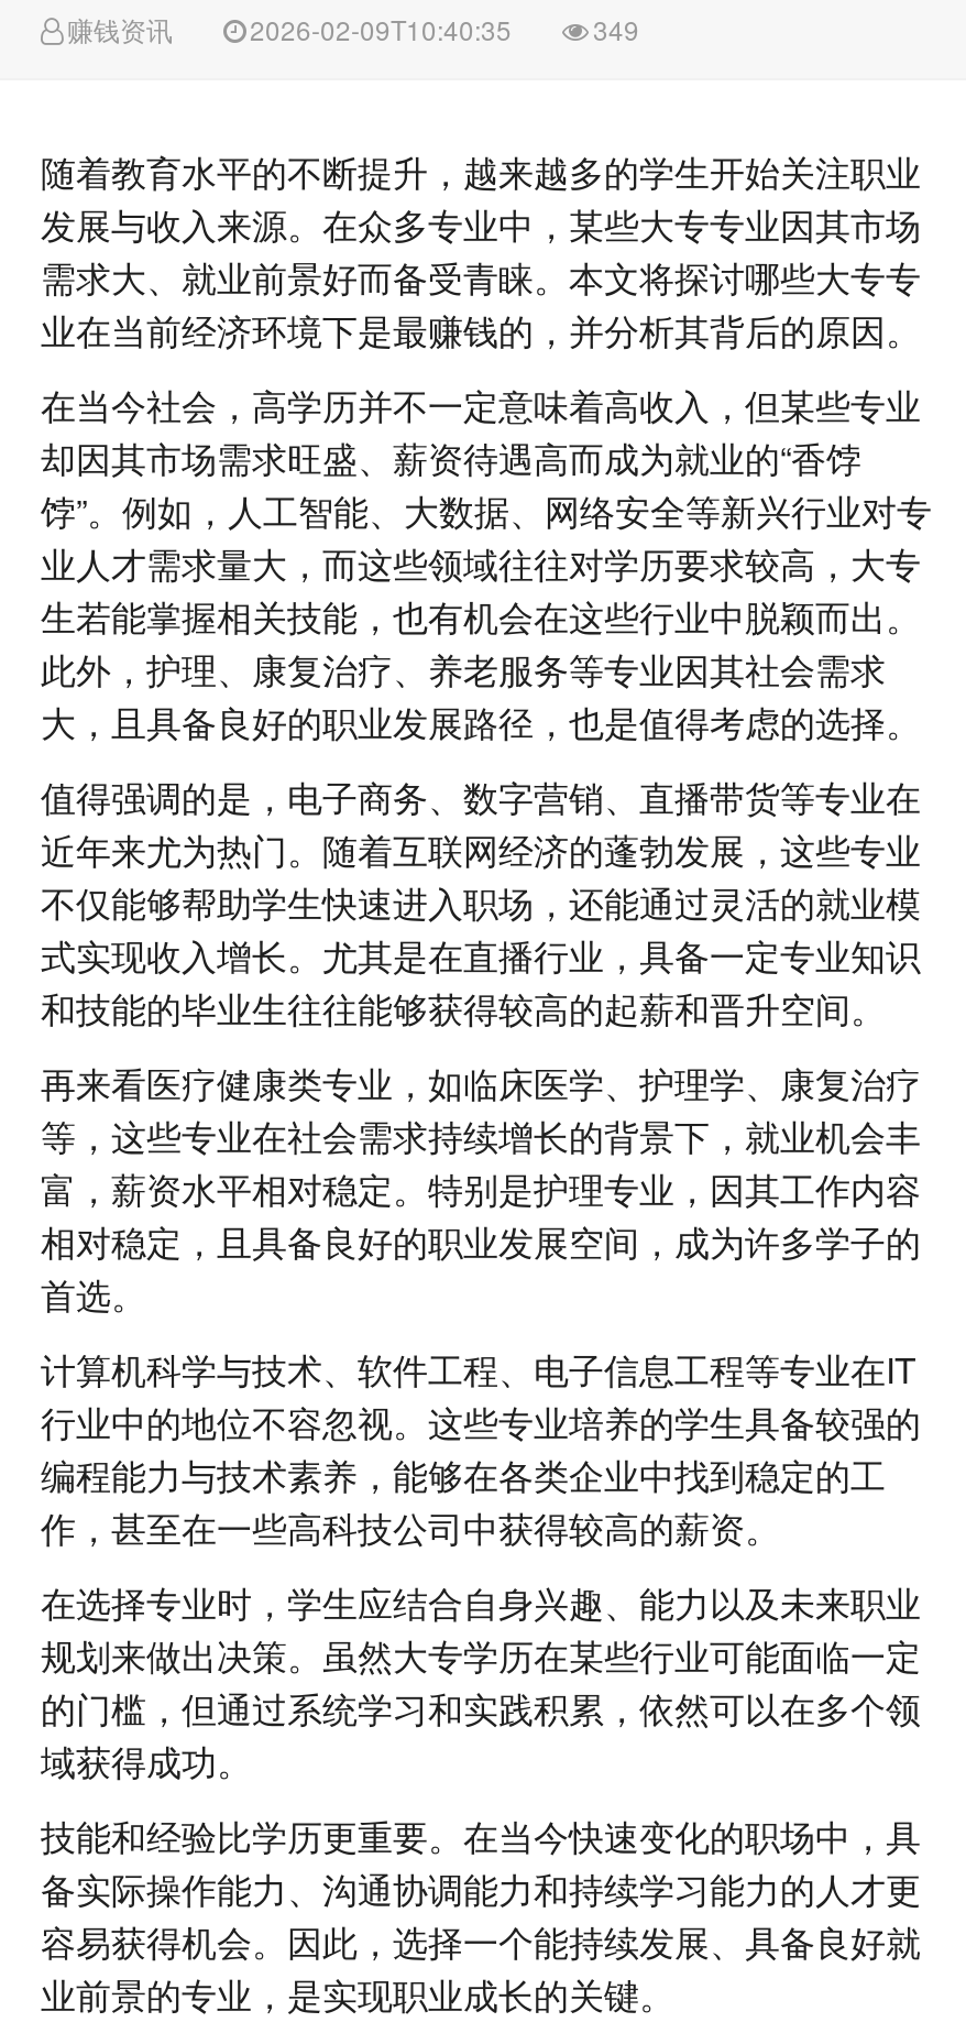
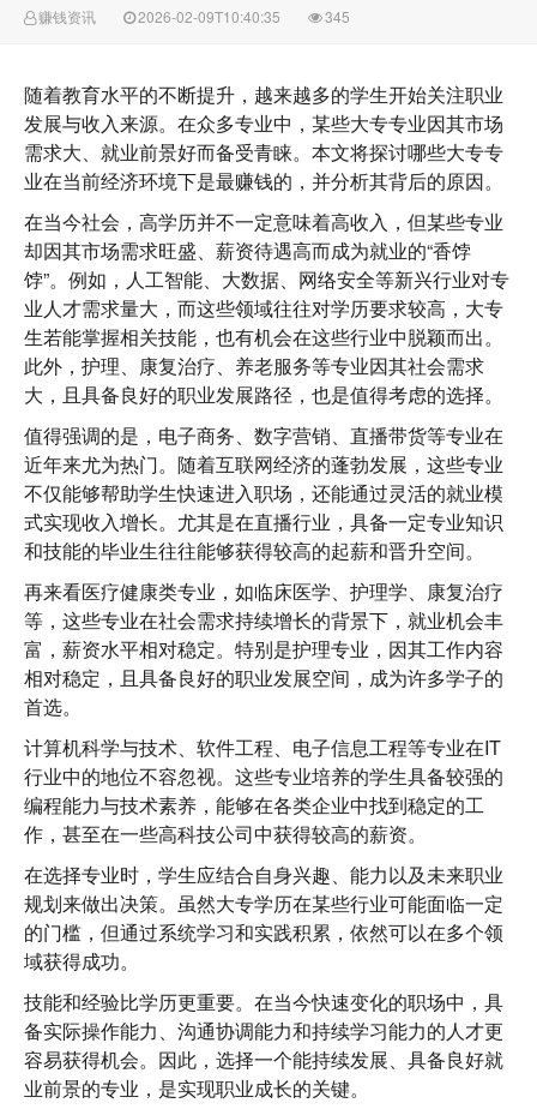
[593,10,639,47] 349 -> [325,6,350,26] 345

